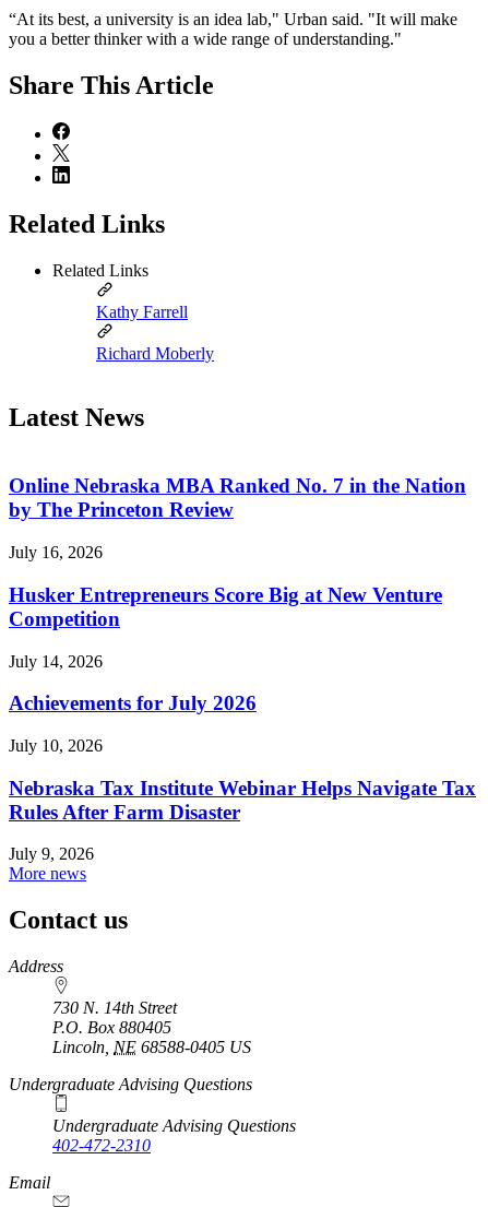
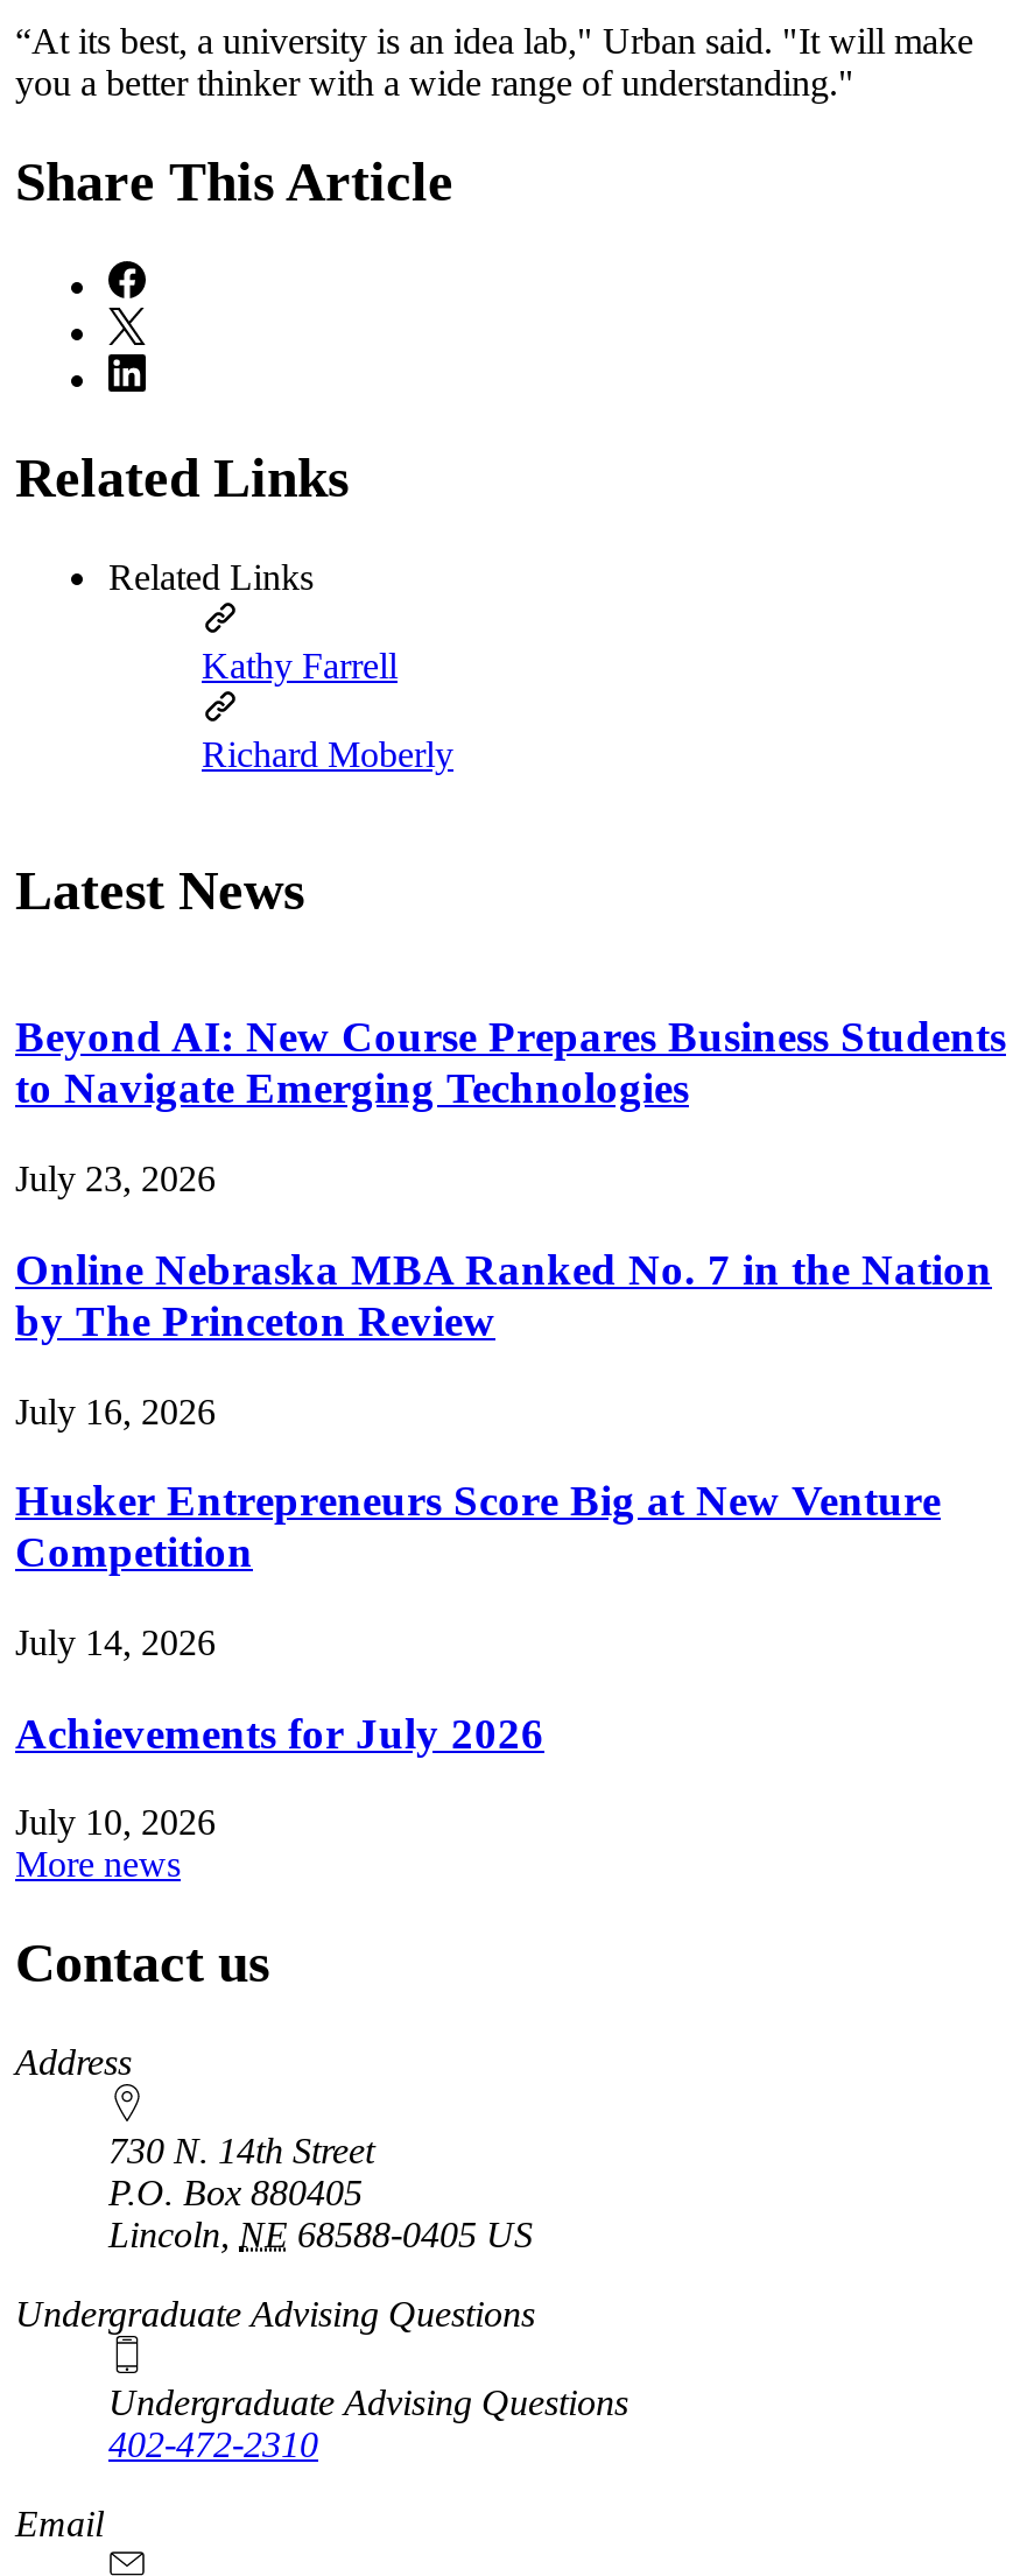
none -> [15,1013,1006,1198] Beyond AI: New Course Prepares Business Students | to Navigate Emerging Technologies | July 23, 2026
moved [9,474,466,755] -> [15,1244,992,1843]: Online Nebraska MBA Ranked No. 7 in the Nation | by The Princeton Review | July 16, 2026 | Husker Entrepreneurs Score Big at New Venture | Competition | July 14, 2026 | Achievements for July 2026 | July 10, 2026
[9,776,476,863] Nebraska Tax Institute Webinar Helps Navigate Tax | Rules After Farm Disaster | July 9, 2026 -> none

